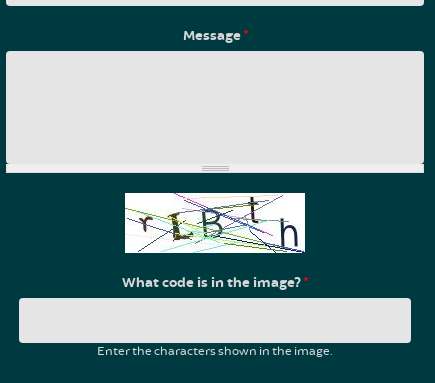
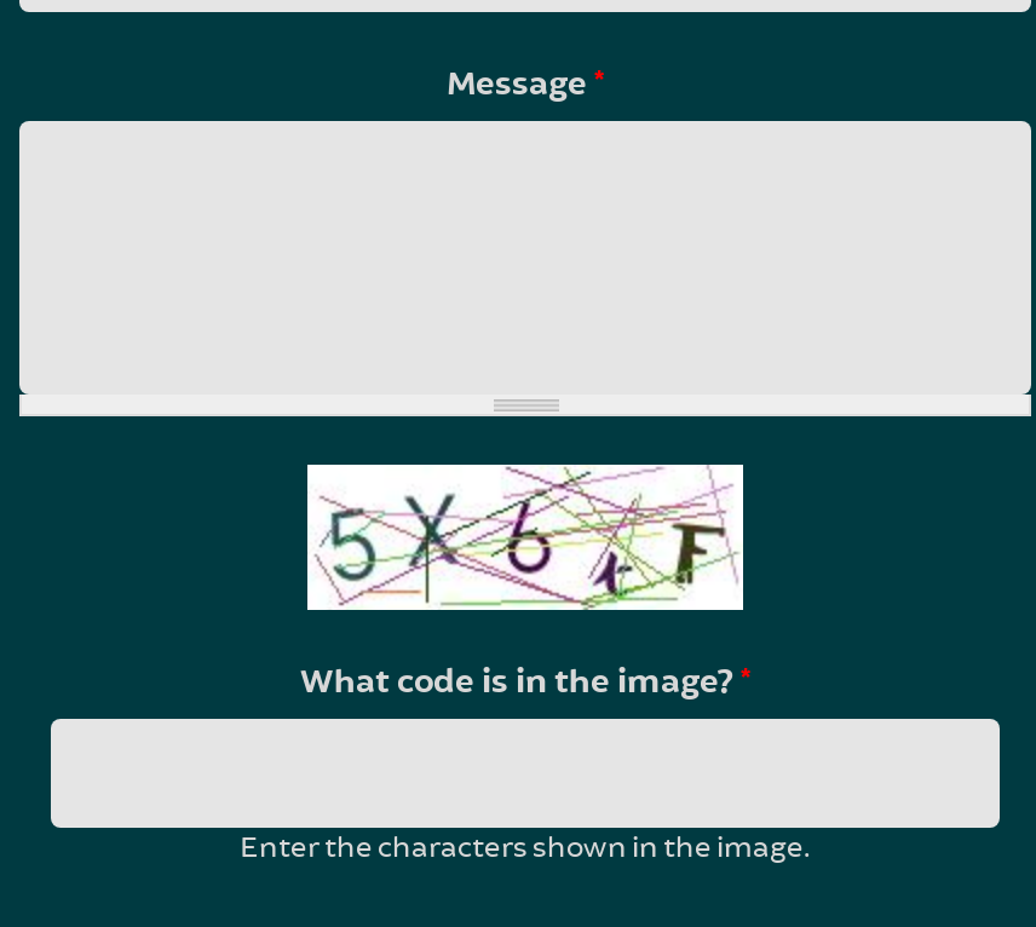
[125,193,303,253] [image] -> [310,465,741,610] [image]

